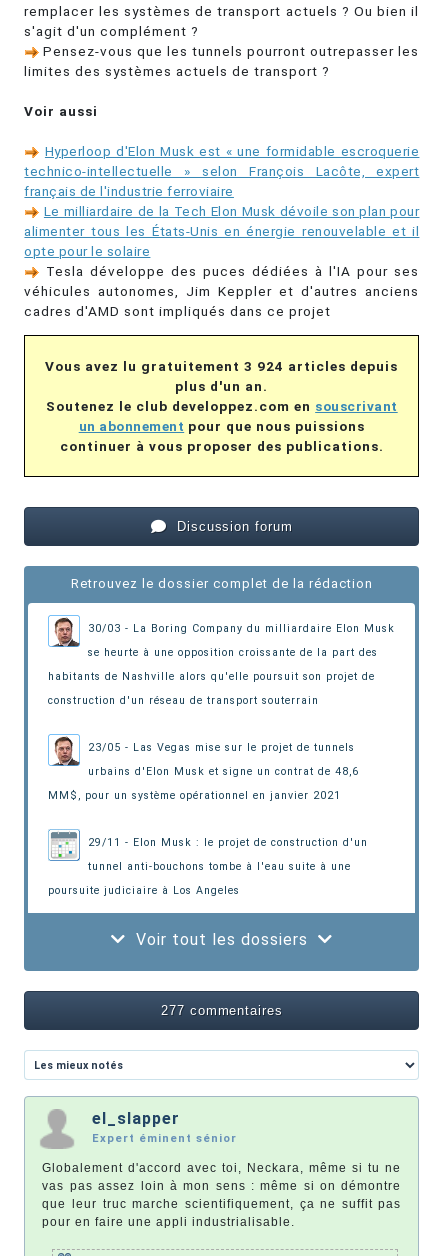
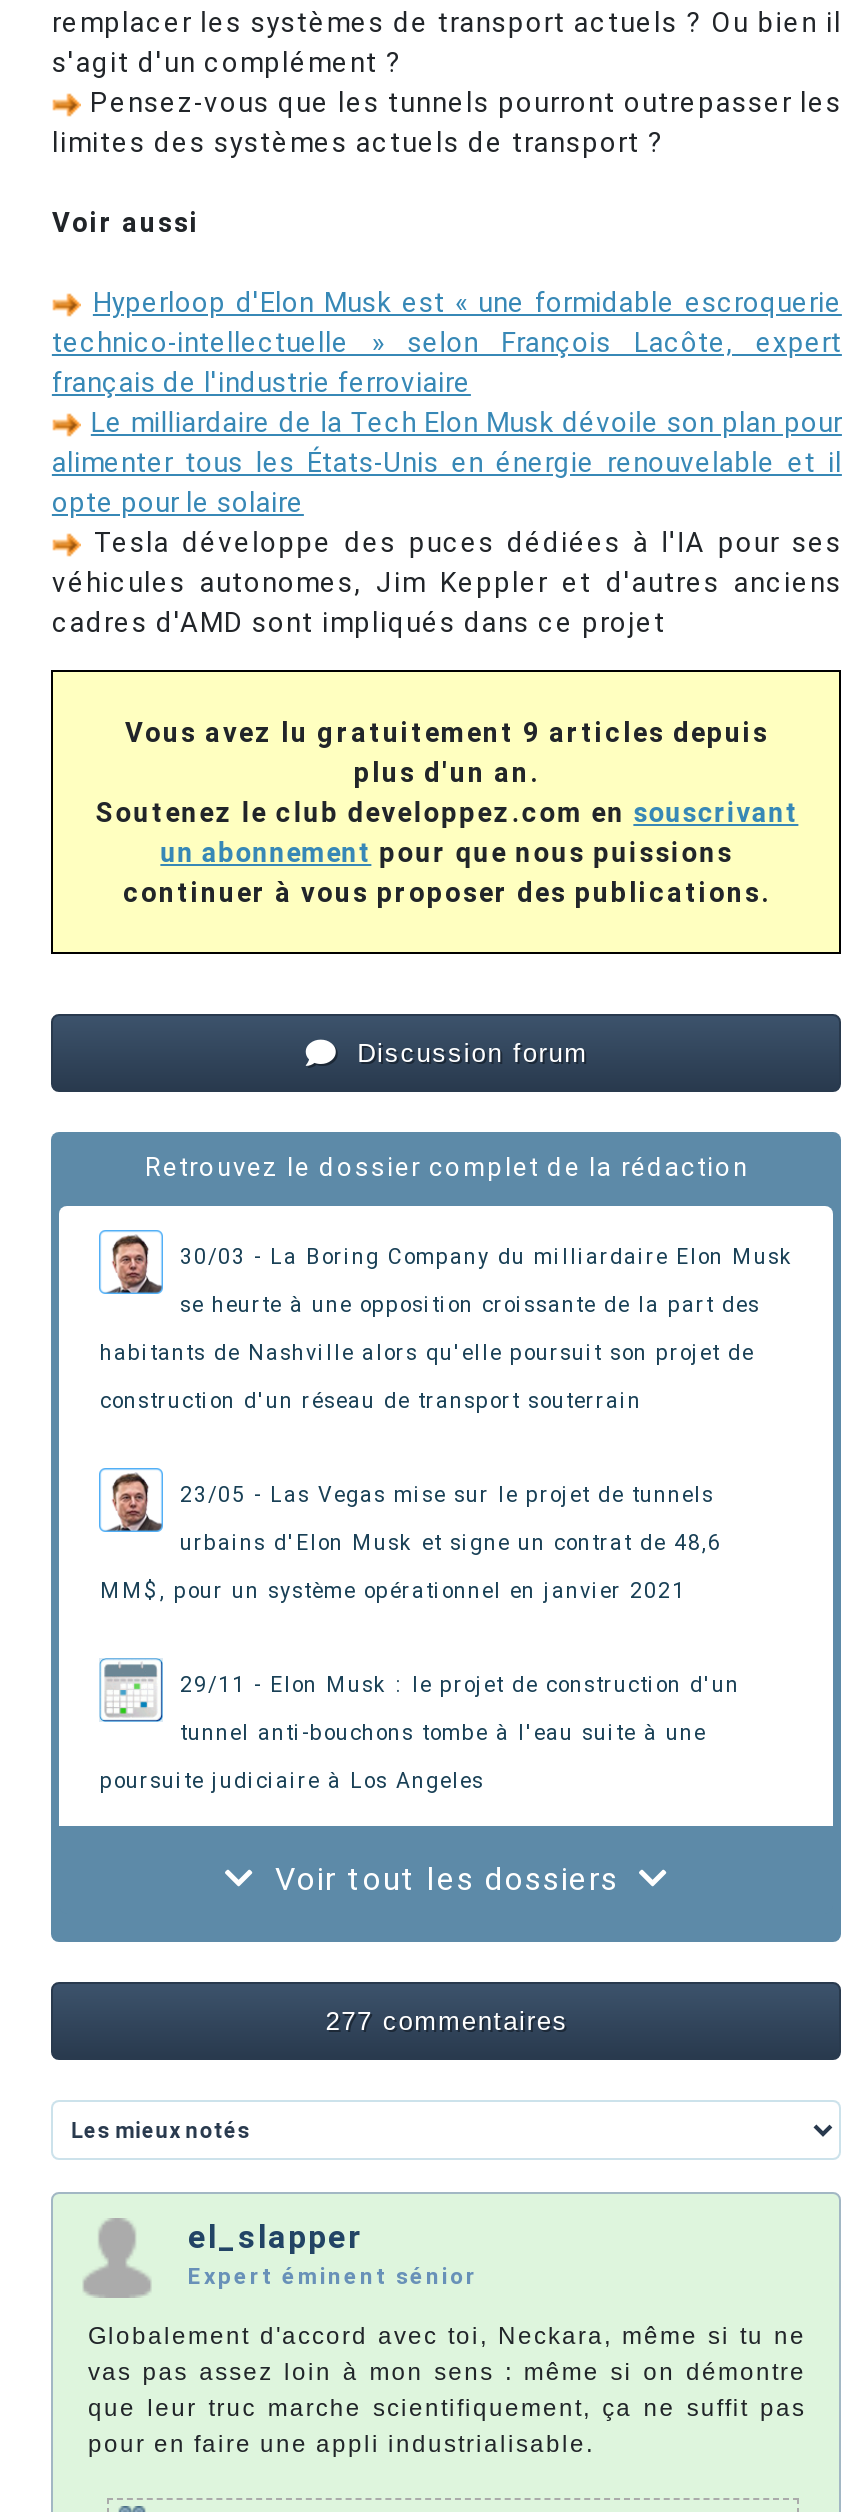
[45,358,398,374] Vous avez lu gratuitement 3 924 articles depuis -> [125,715,769,747] Vous avez lu gratuitement 9 articles depuis

